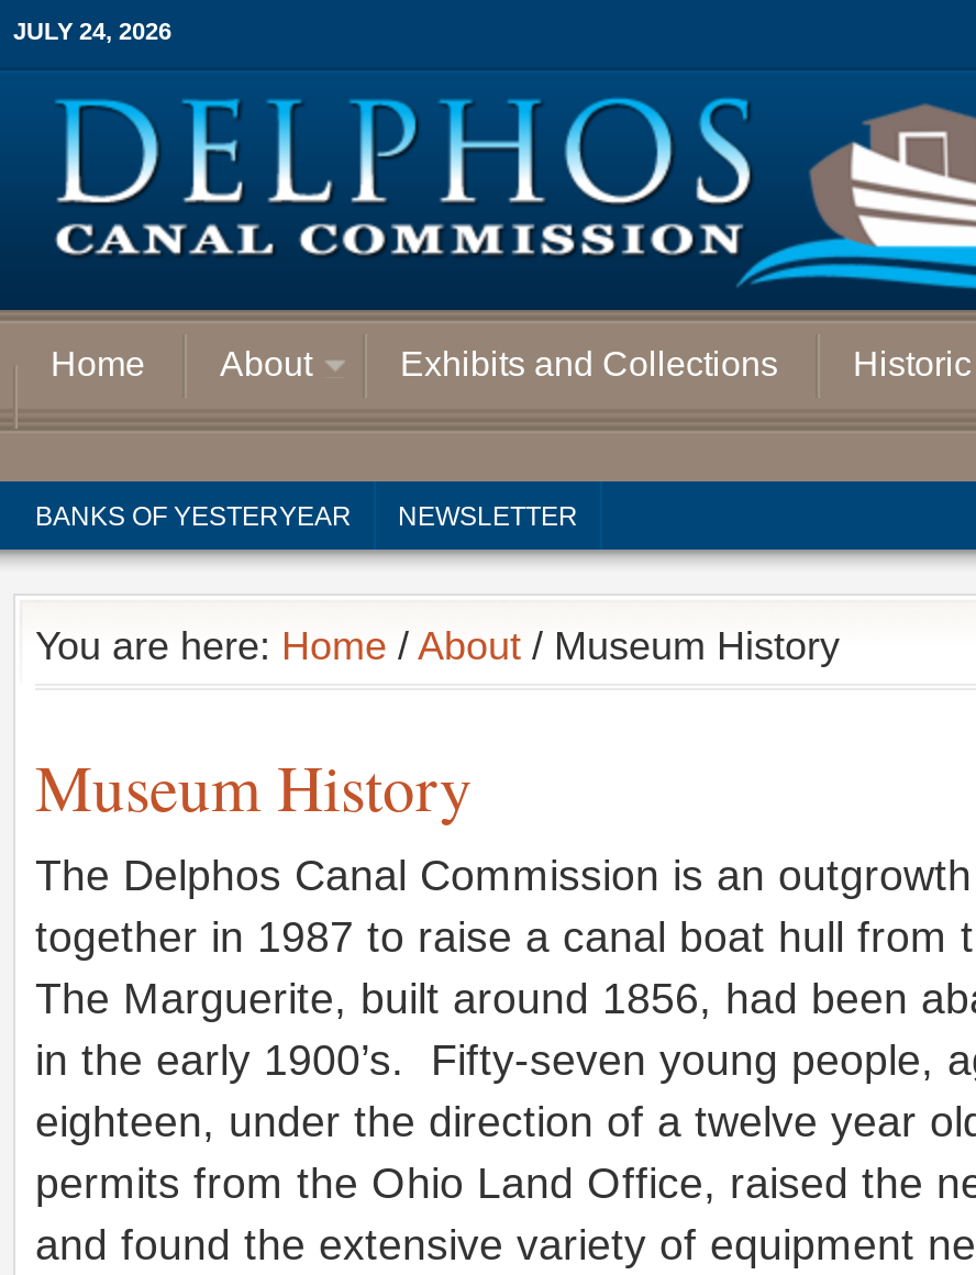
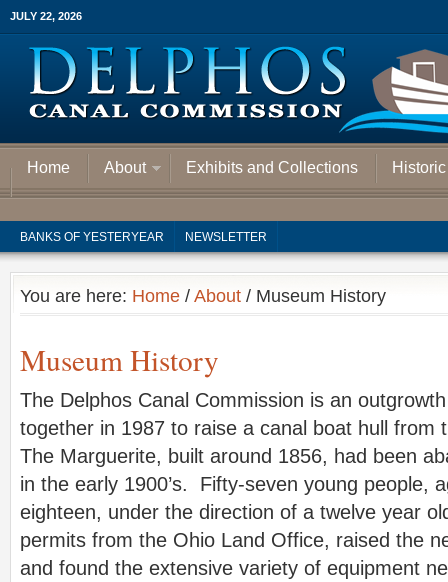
[13,18,171,44] JULY 24, 2026 -> [10,10,82,22] JULY 22, 2026

